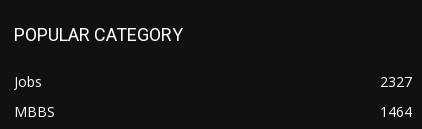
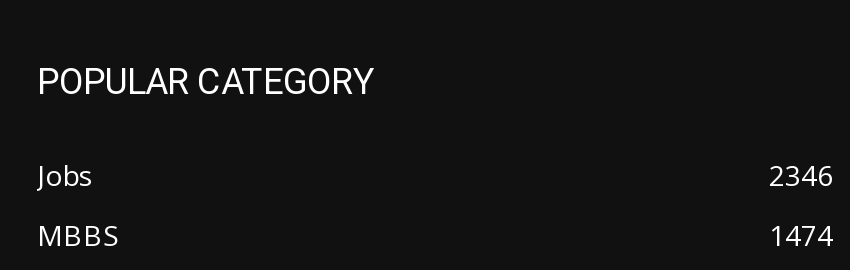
[380,72,412,91] 2327 -> [769,155,833,193] 2346
[380,102,412,121] 1464 -> [769,215,833,253] 1474

